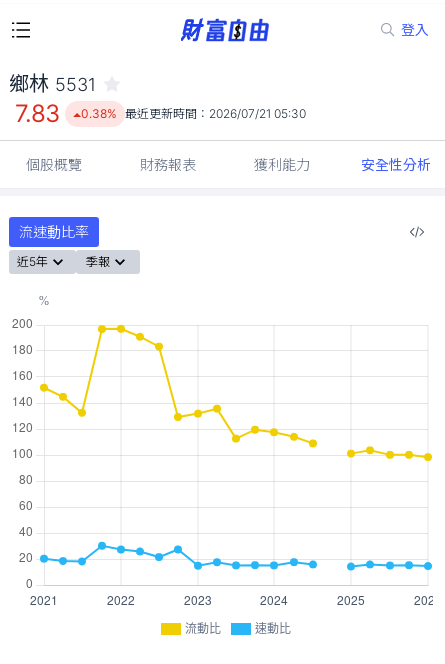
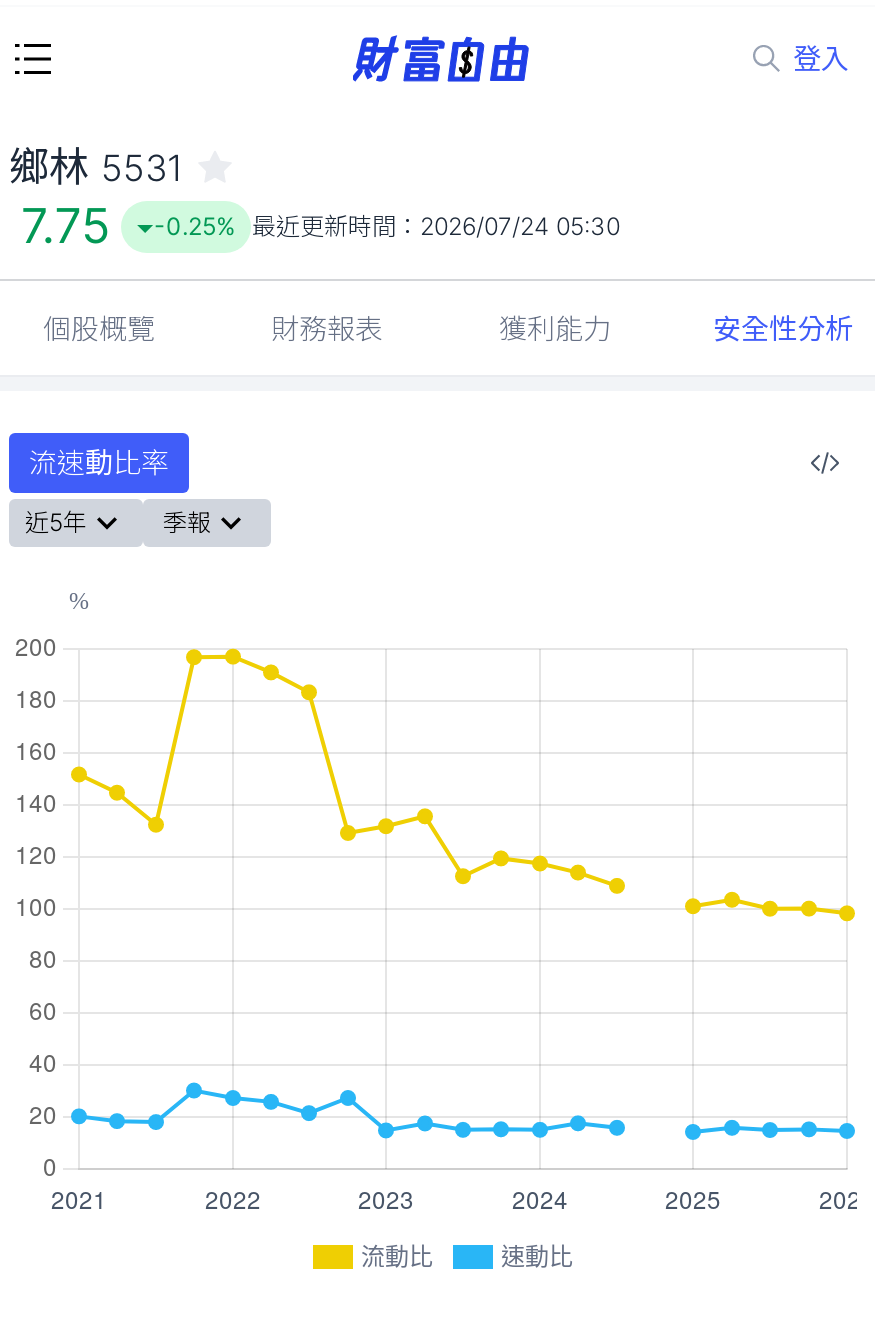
[15,99,59,128] 7.83 -> [21,197,110,255] 7.75
[81,106,306,121] 0.38% 最近更新時間：2026/07/21 05:30 -> [154,211,620,241] -0.25% 最近更新時間：2026/07/24 05:30

